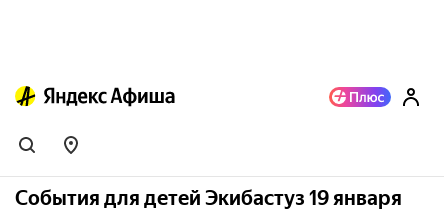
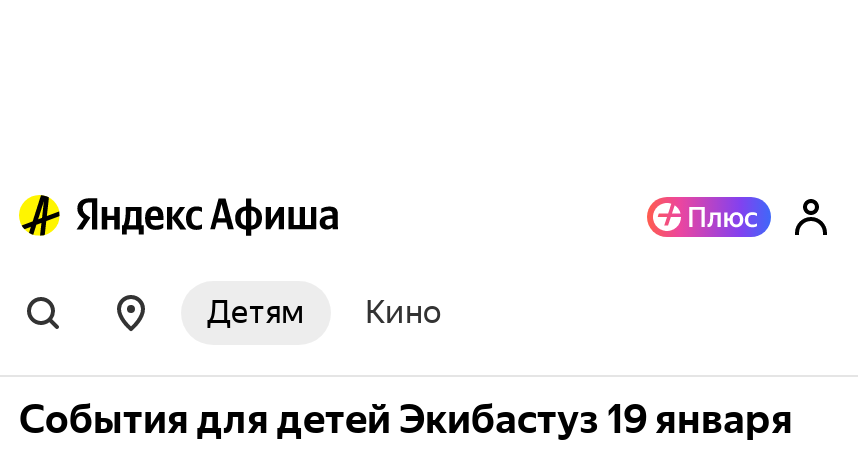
none -> [207,293,441,331] Детям | Кино

